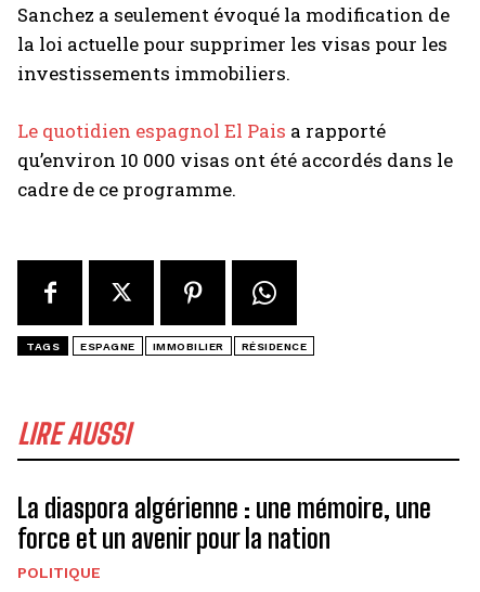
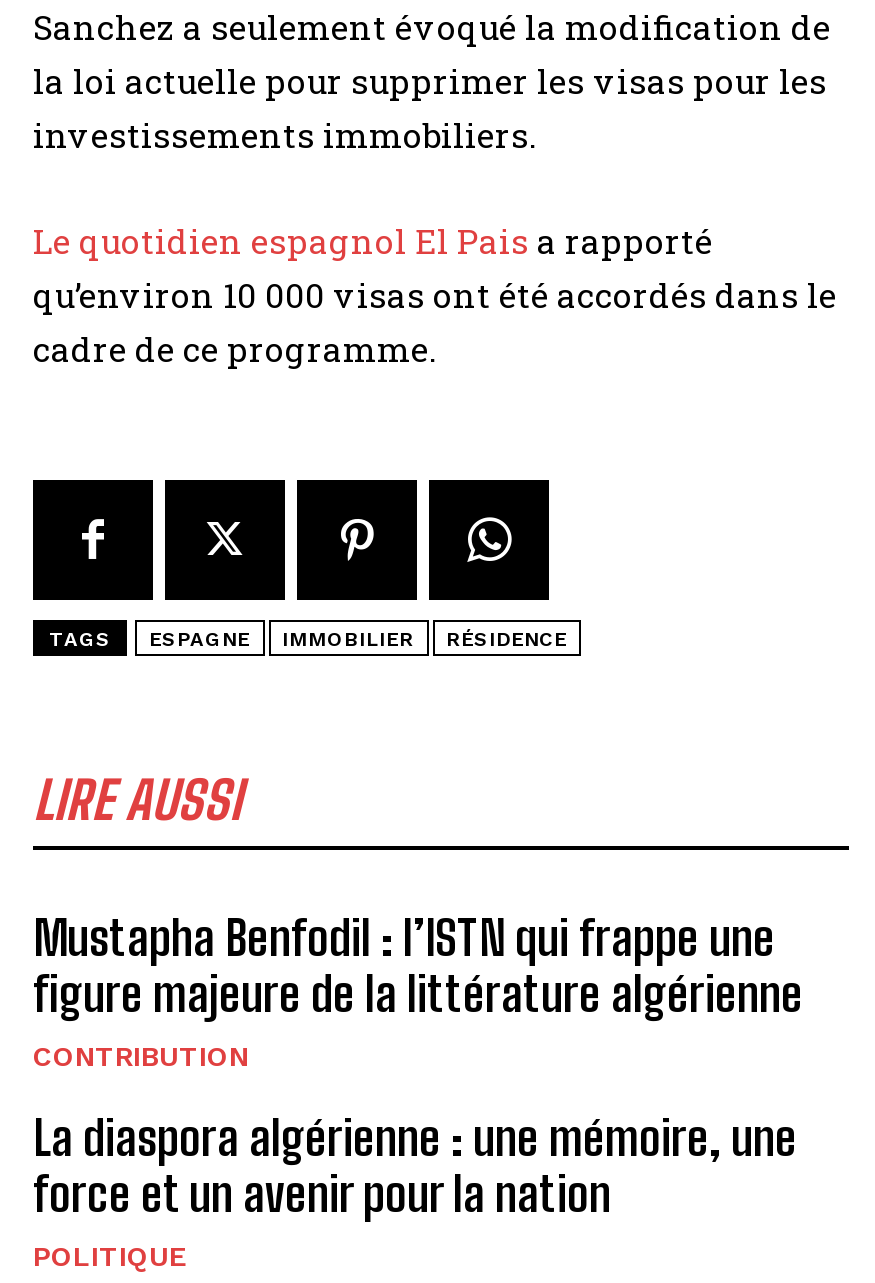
none -> [33,908,803,1072] Mustapha Benfodil : l’ISTN qui frappe une | figure majeure de la littérature algérienne | CONTRIBUTION

